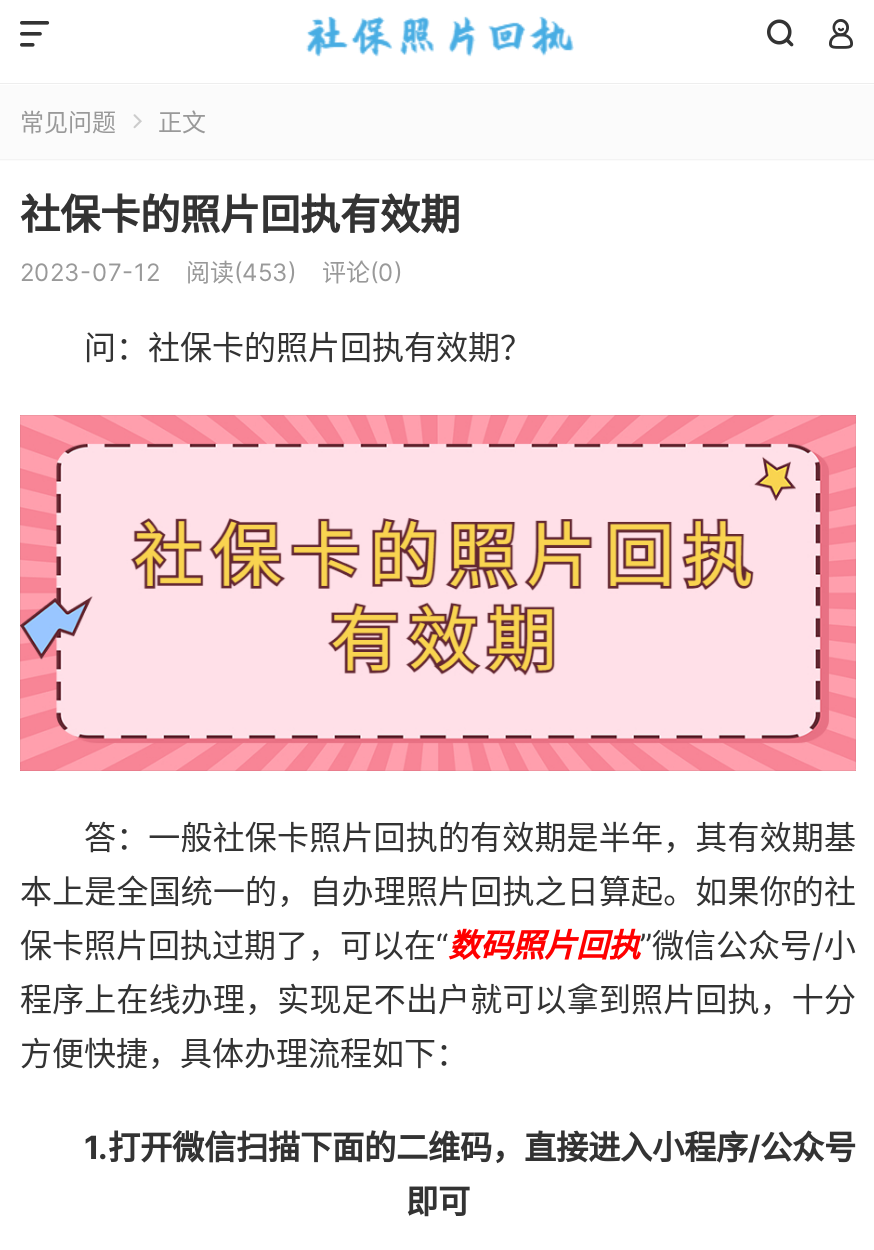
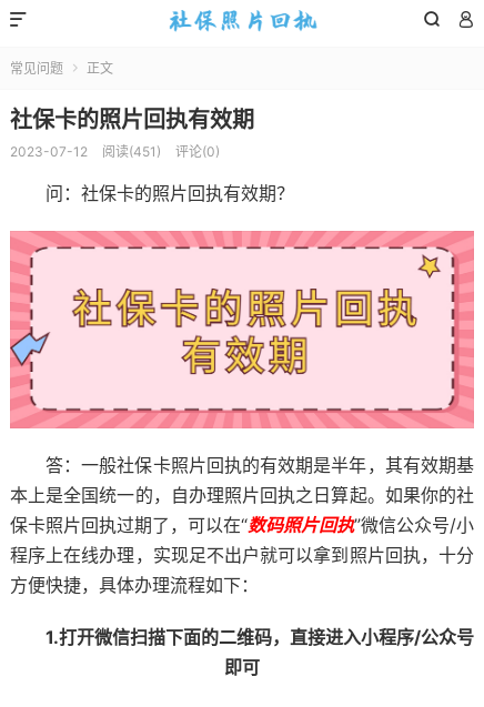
[20,257,402,287] 2023-07-12 阅读(453) 评论(0) -> [10,143,220,160] 2023-07-12 阅读(451) 评论(0)

